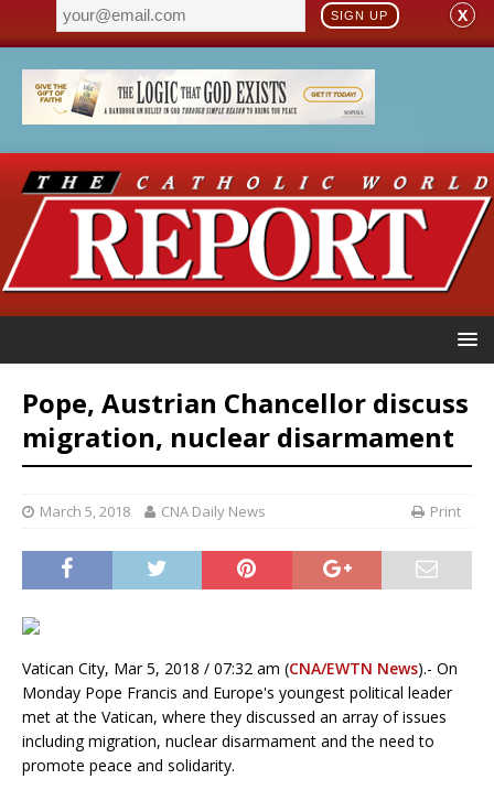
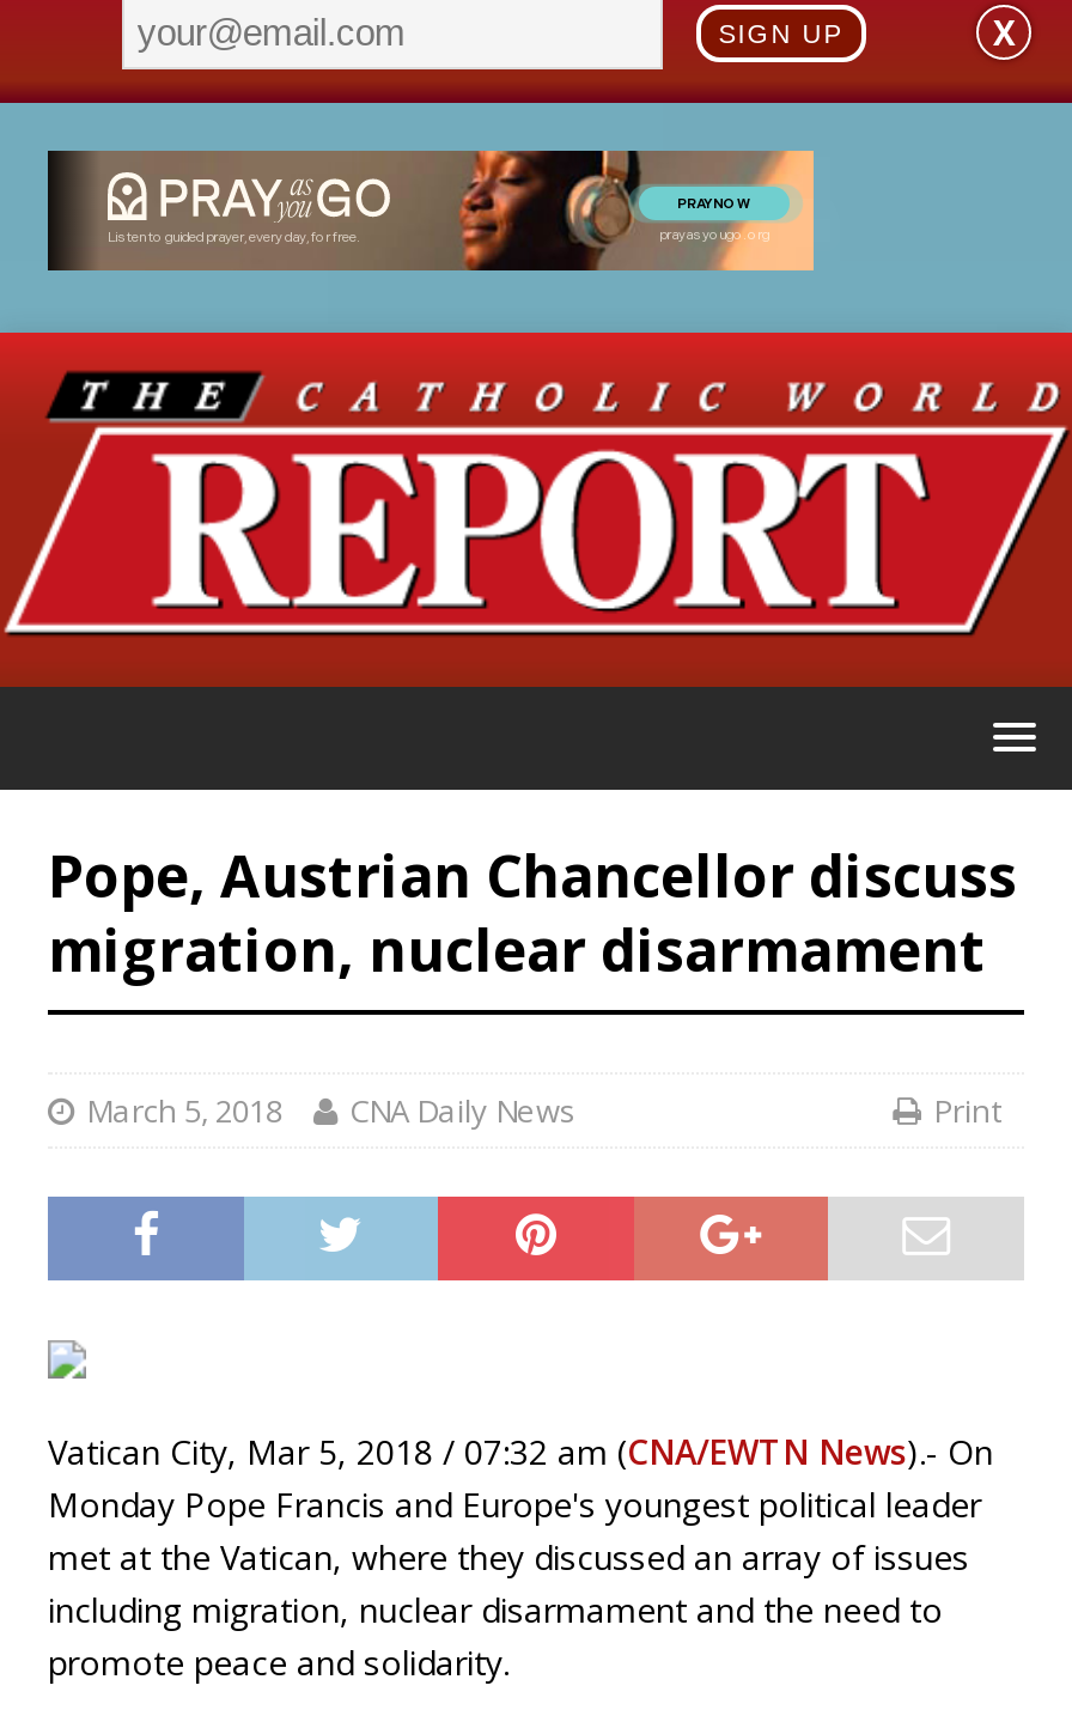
[21,68,376,126] [image] -> [45,148,816,273] [image]

